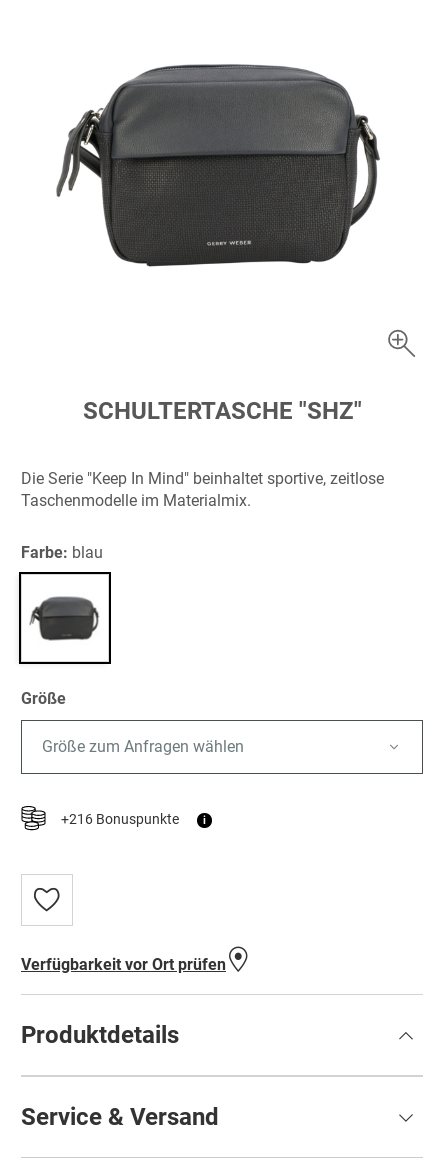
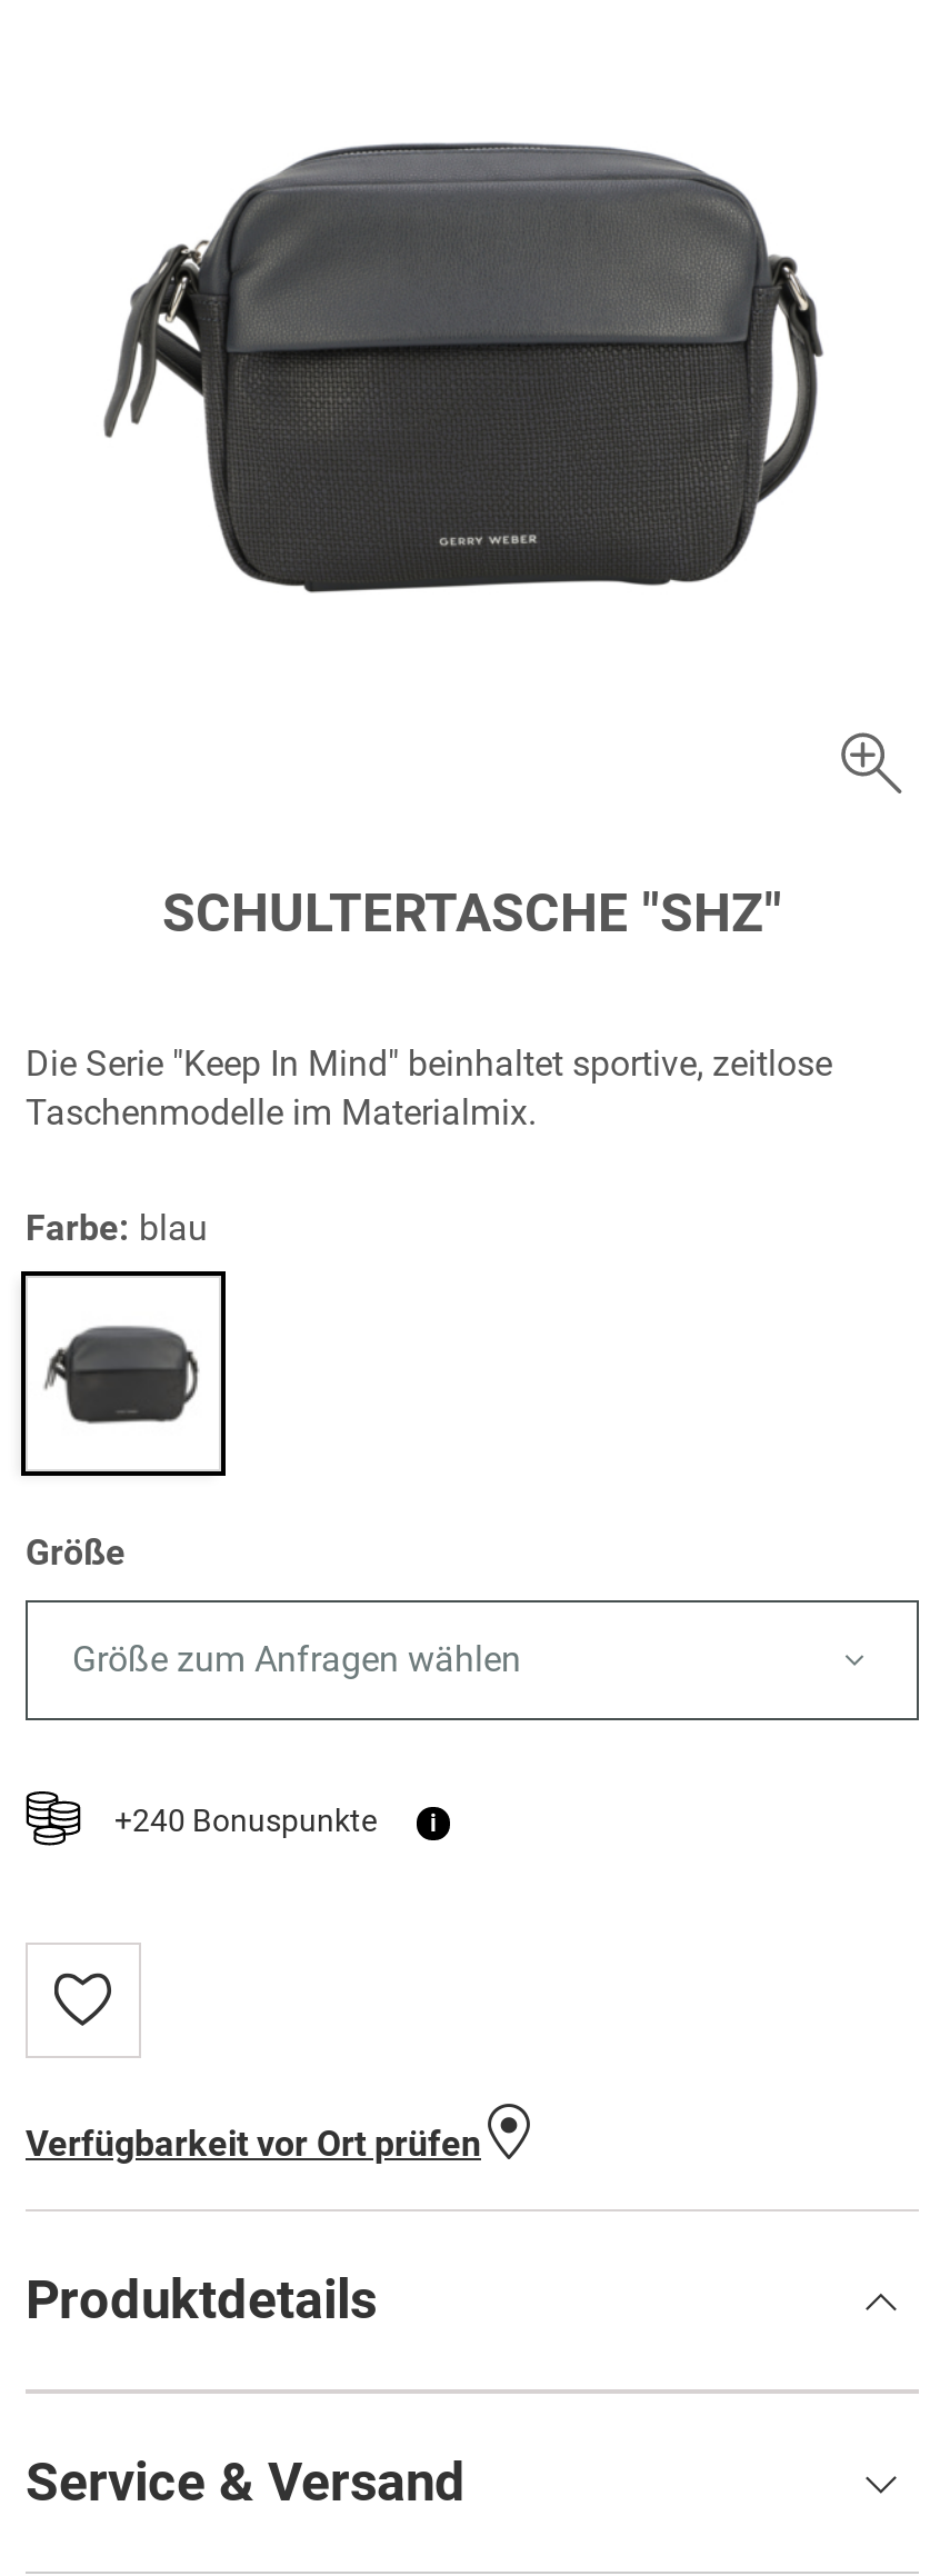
[61,811,179,827] +216 Bonuspunkte -> [114,1803,377,1838] +240 Bonuspunkte

